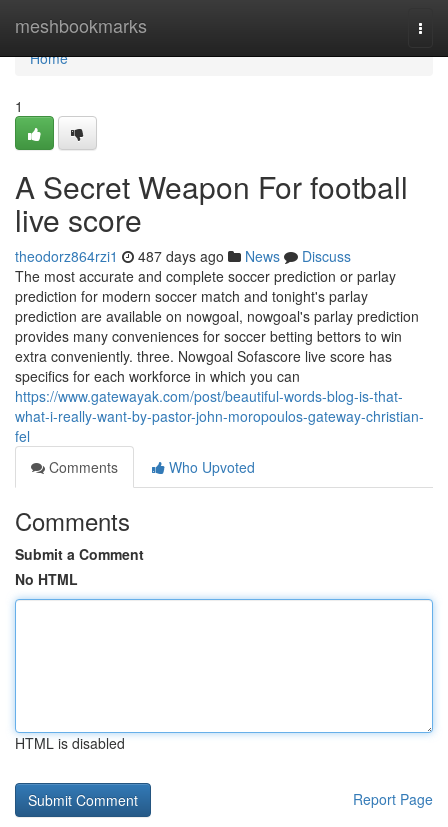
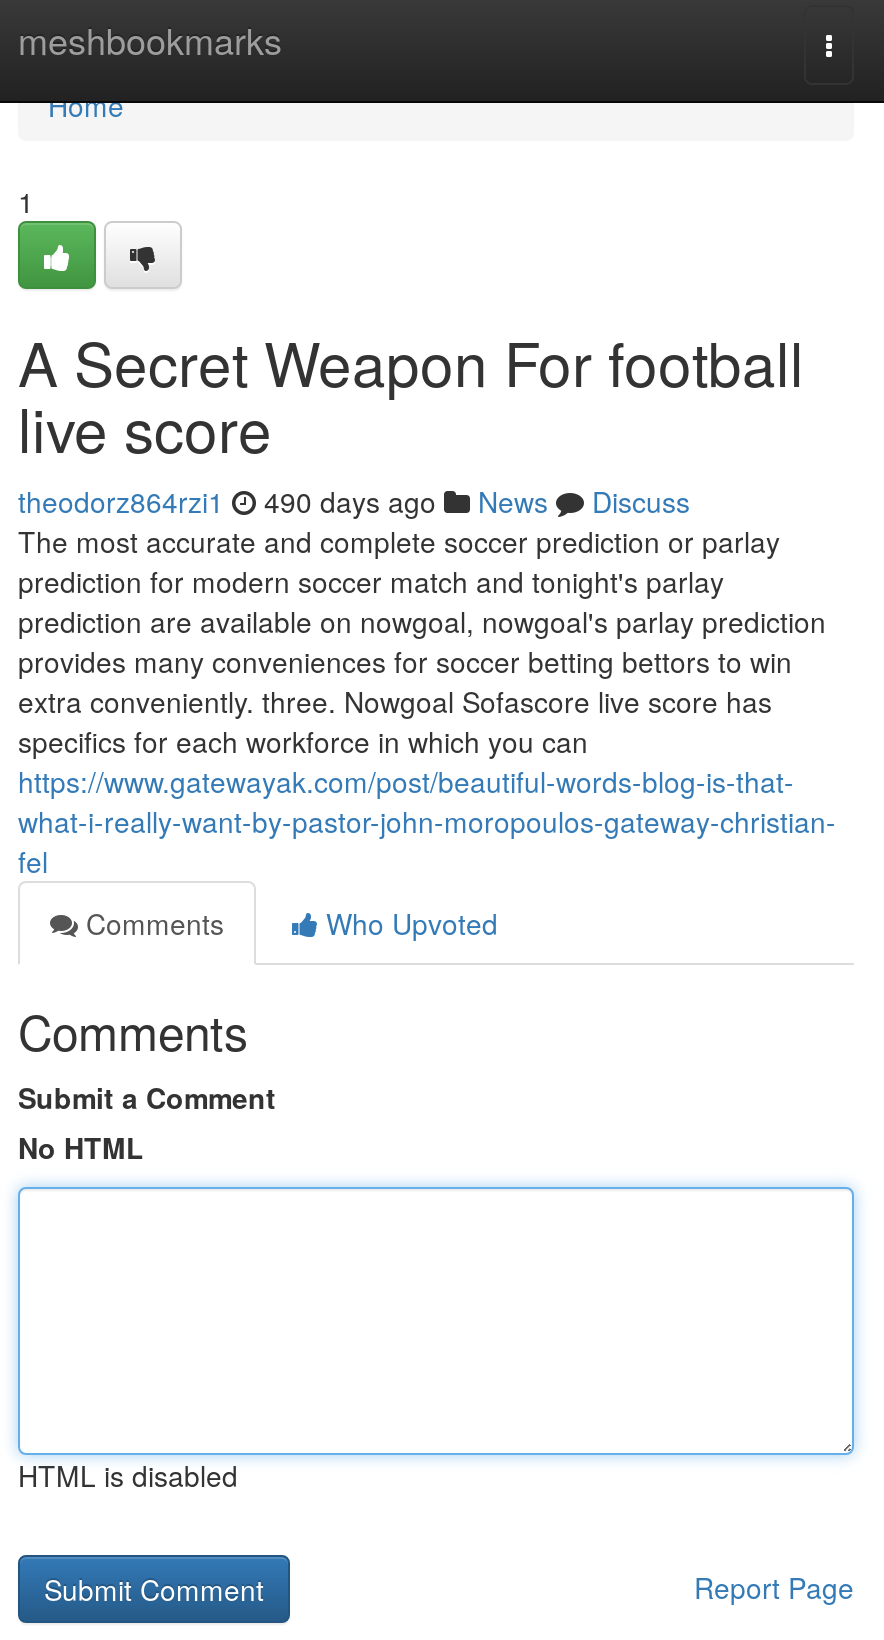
[15,246,351,266] theodorz864rzi1 487 days ago News Discuss -> [18,481,690,521] theodorz864rzi1 490 days ago News Discuss

